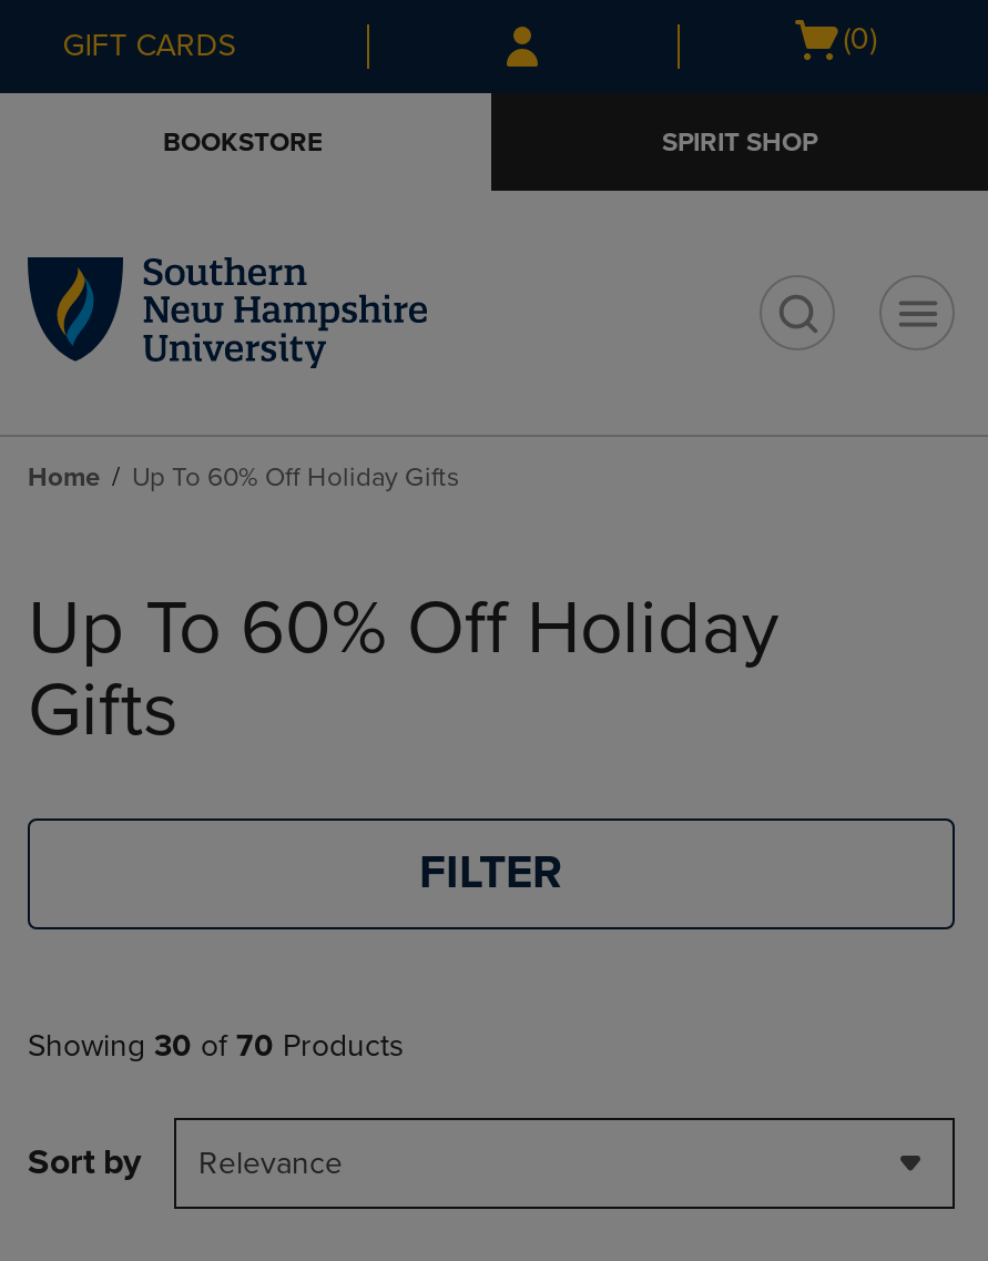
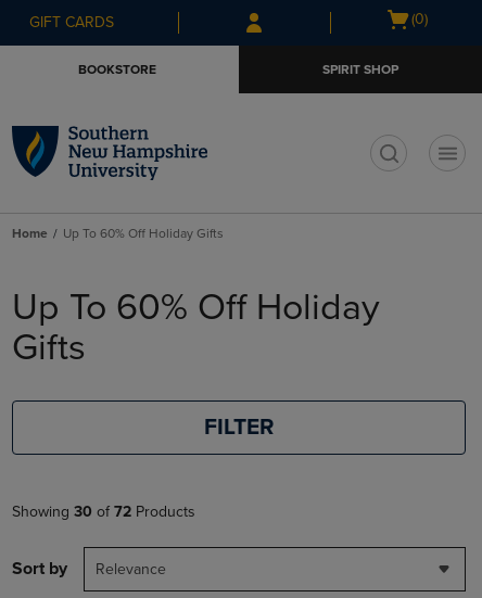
[28,1027,405,1065] Showing 30 of 70 Products -> [12,502,195,521] Showing 30 of 72 Products

